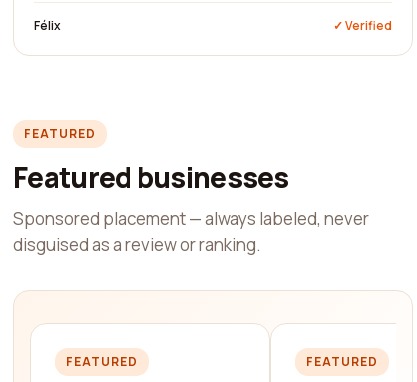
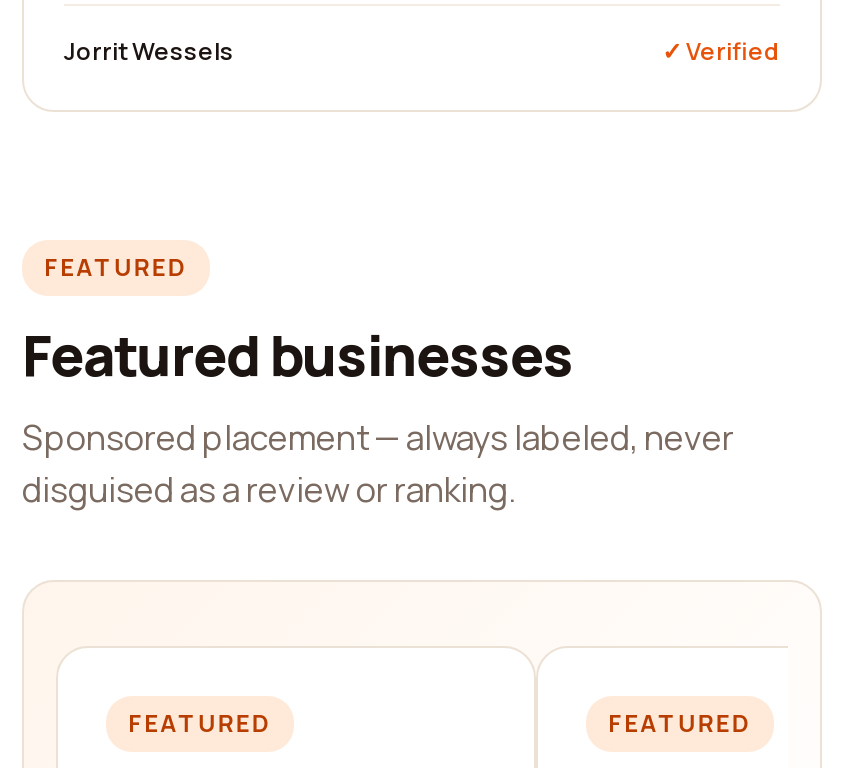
[34,17,61,34] Félix -> [64,34,234,68] Jorrit Wessels

